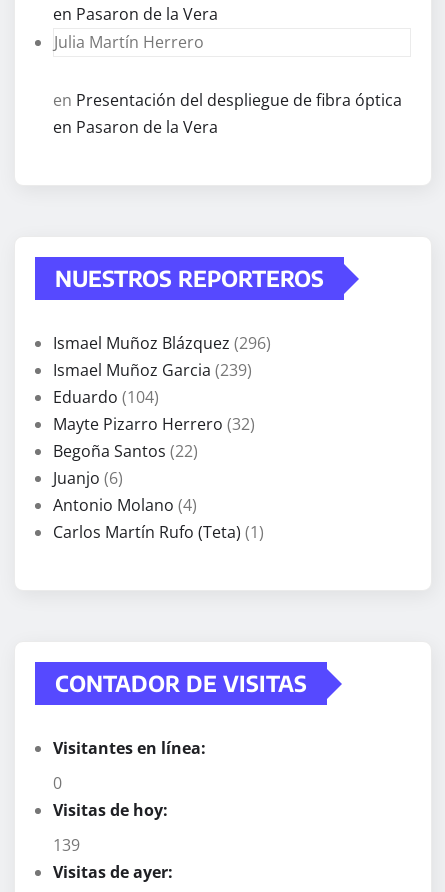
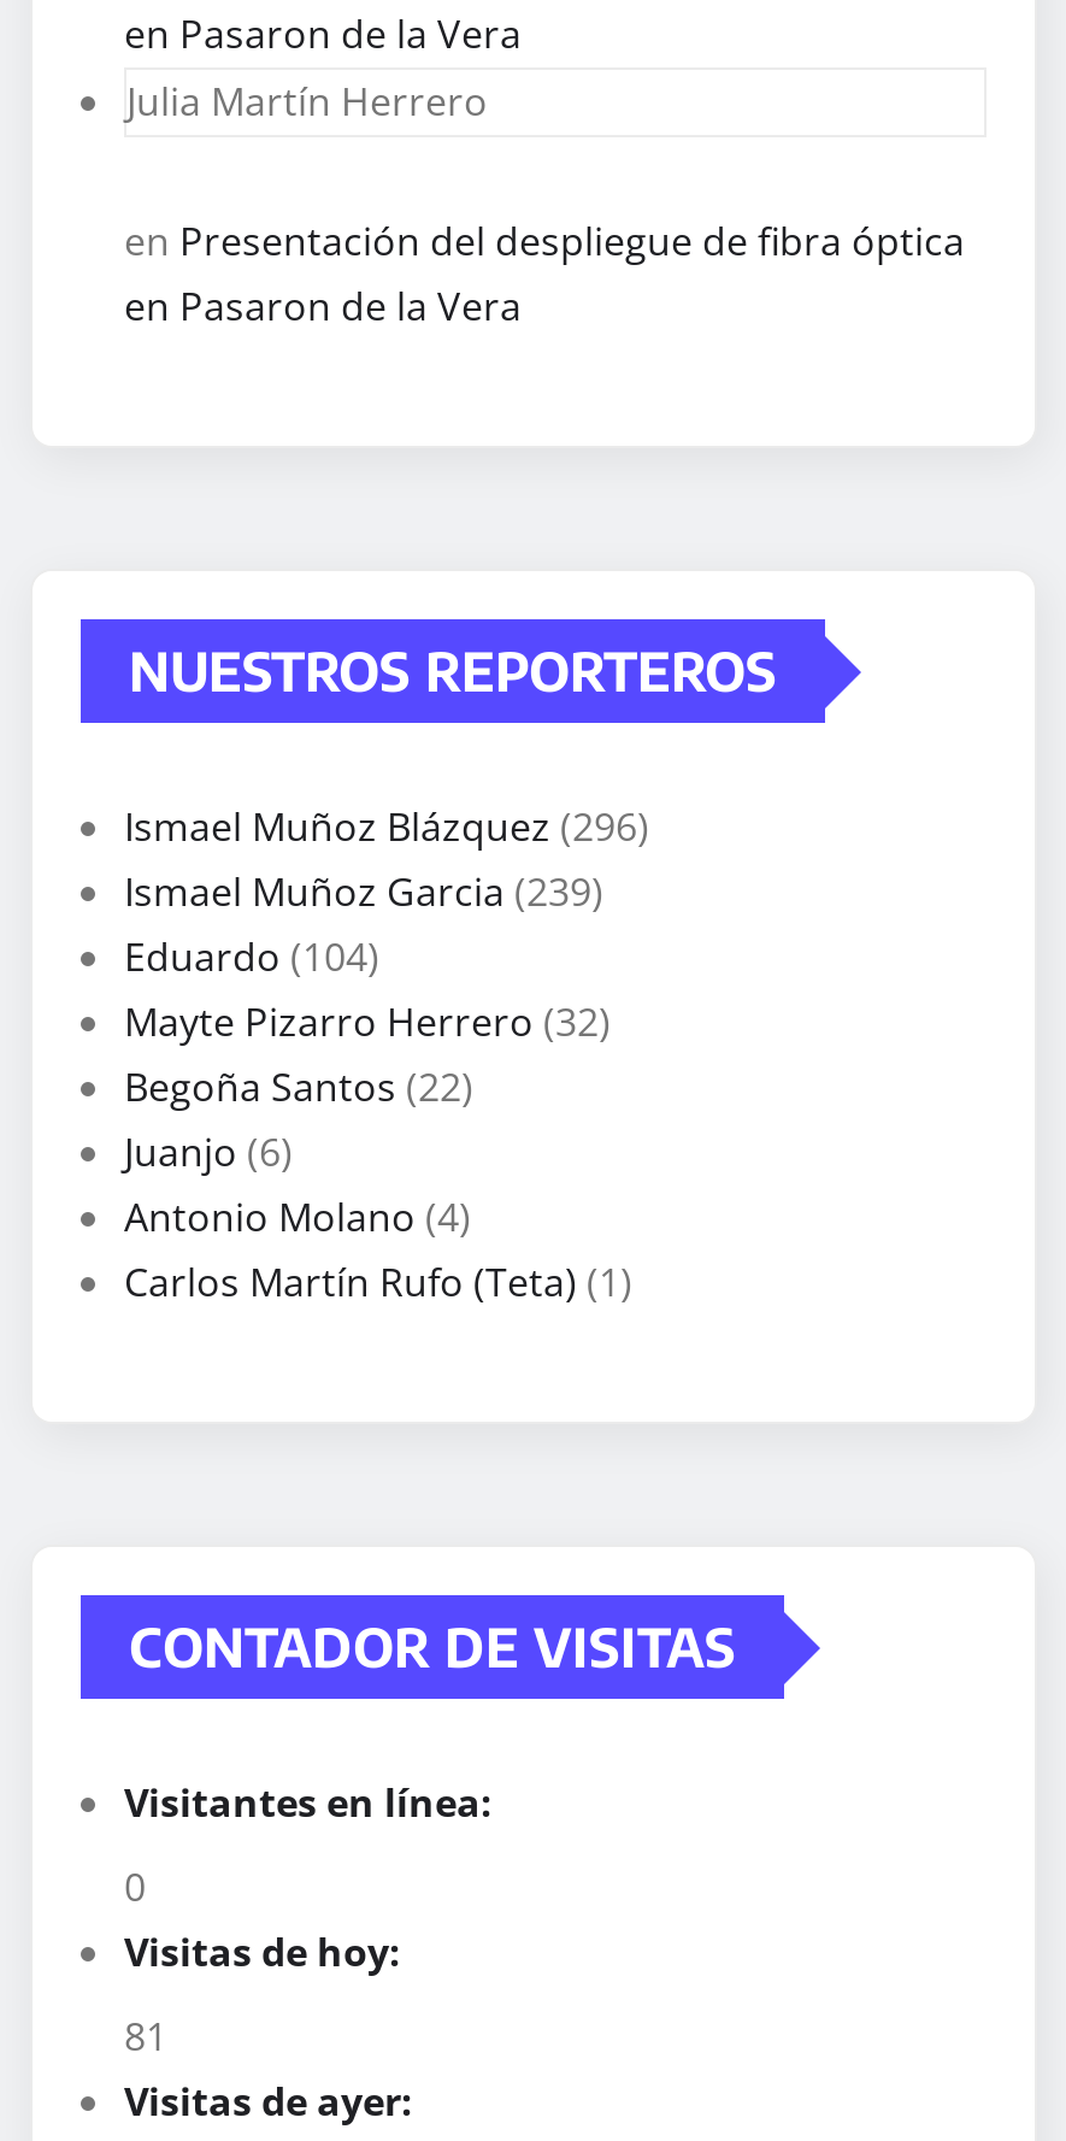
[53,834,80,856] 139 -> [124,2011,167,2064] 81

